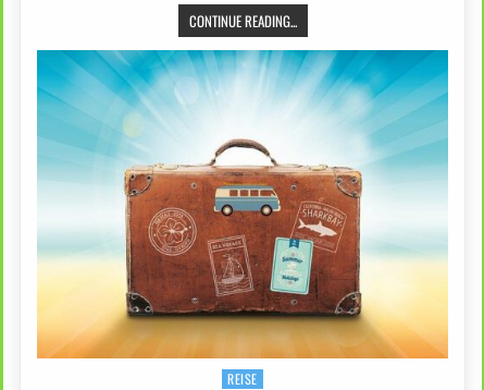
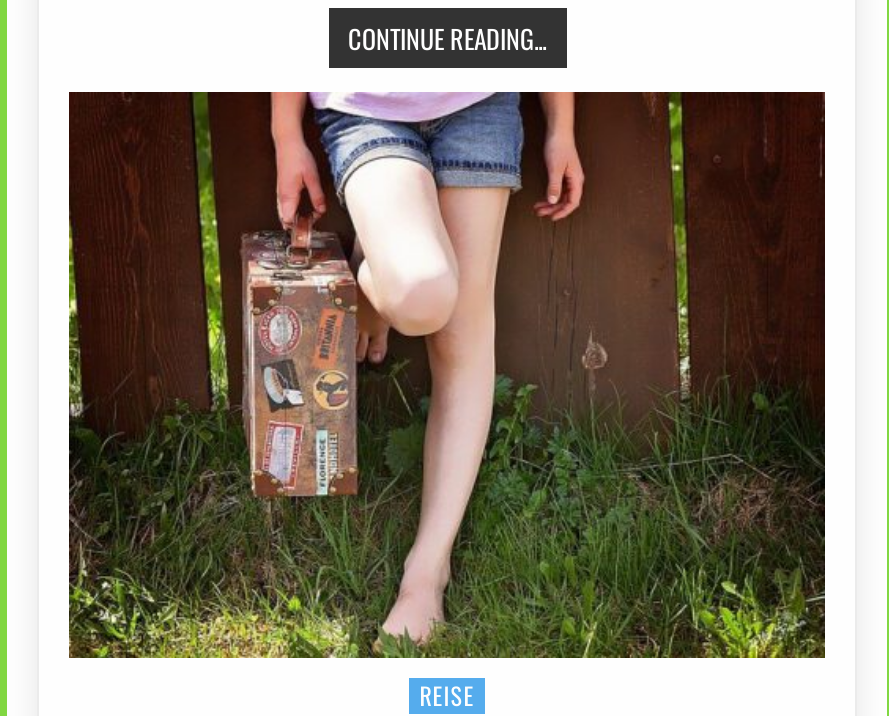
[36,49,449,359] [image] -> [67,90,827,660] [image]

